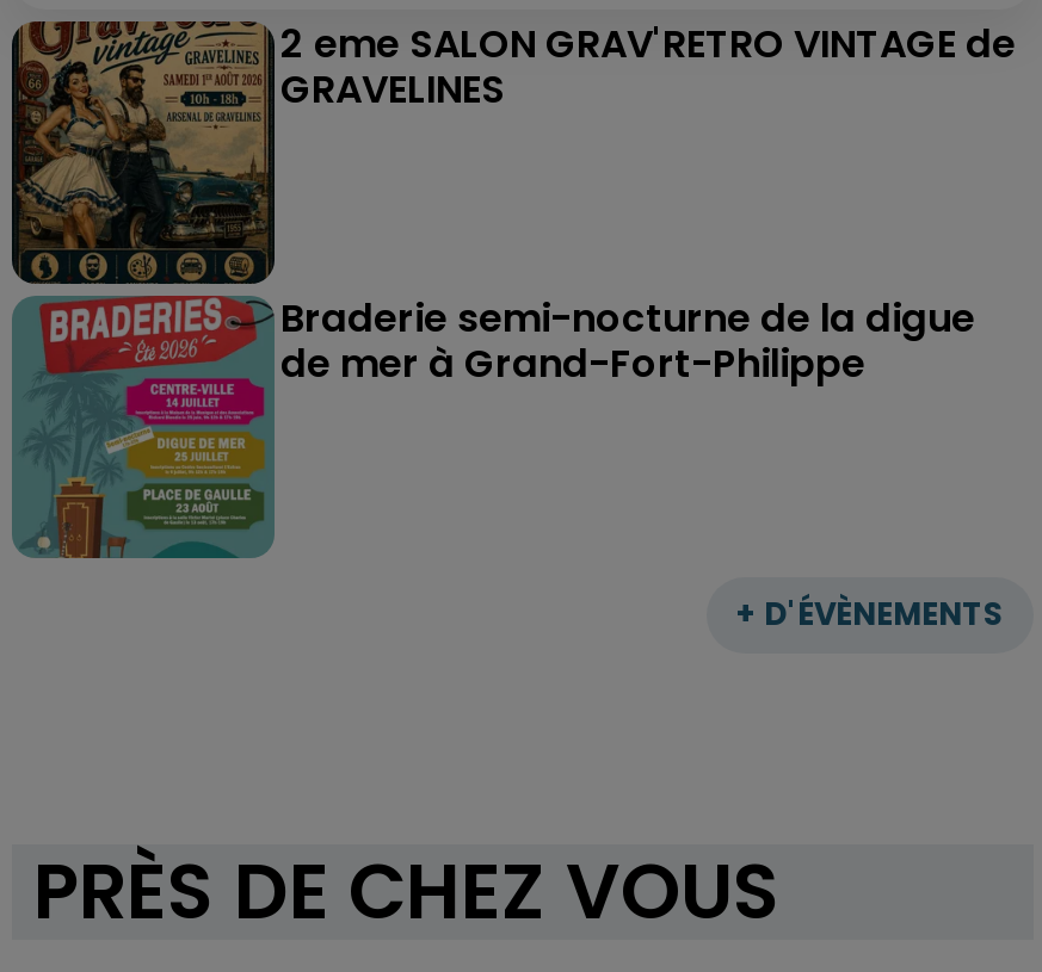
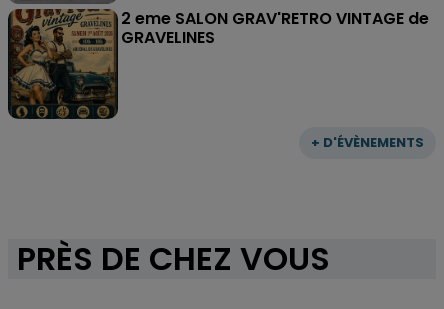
[14,292,975,561] [image] | Braderie semi-nocturne de la digue | de mer à Grand-Fort-Philippe -> none

